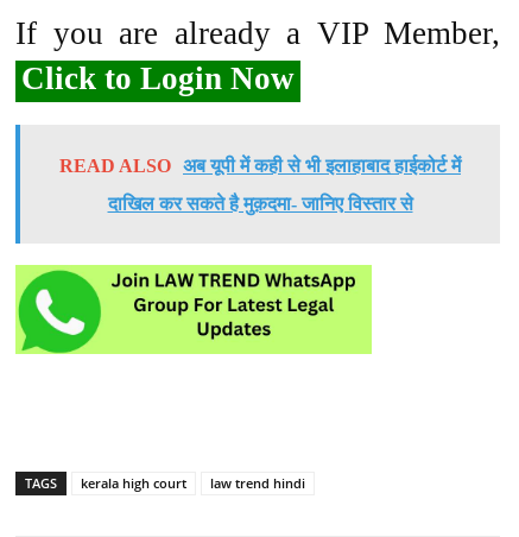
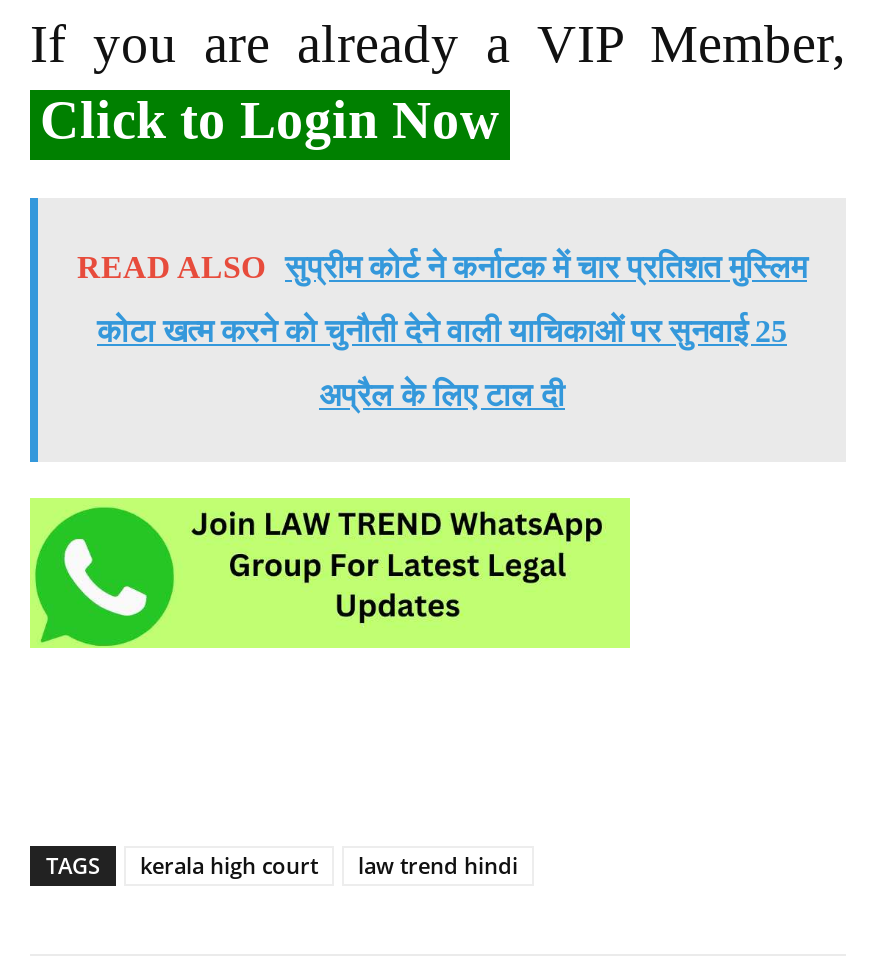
[59,155,461,213] READ ALSO अब यूपी में कही से भी इलाहाबाद हाईकोर्ट में | दाखिल कर सकते है मुक़दमा- जानिए विस्तार से -> [77,250,807,412] READ ALSO सुप्रीम कोर्ट ने कर्नाटक में चार प्रतिशत मुस्लिम | कोटा खत्म करने को चुनौती देने वाली याचिकाओं पर सुनवाई 25 | अप्रैल के लिए टाल दी

